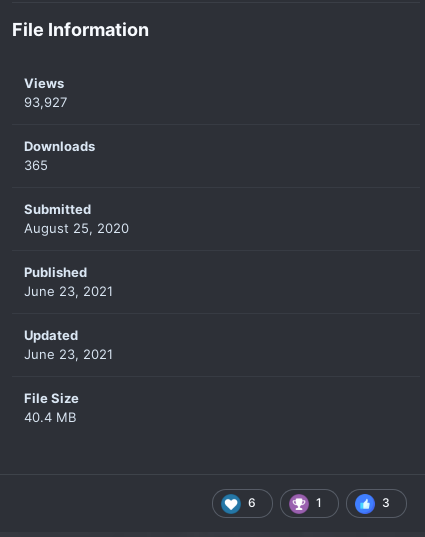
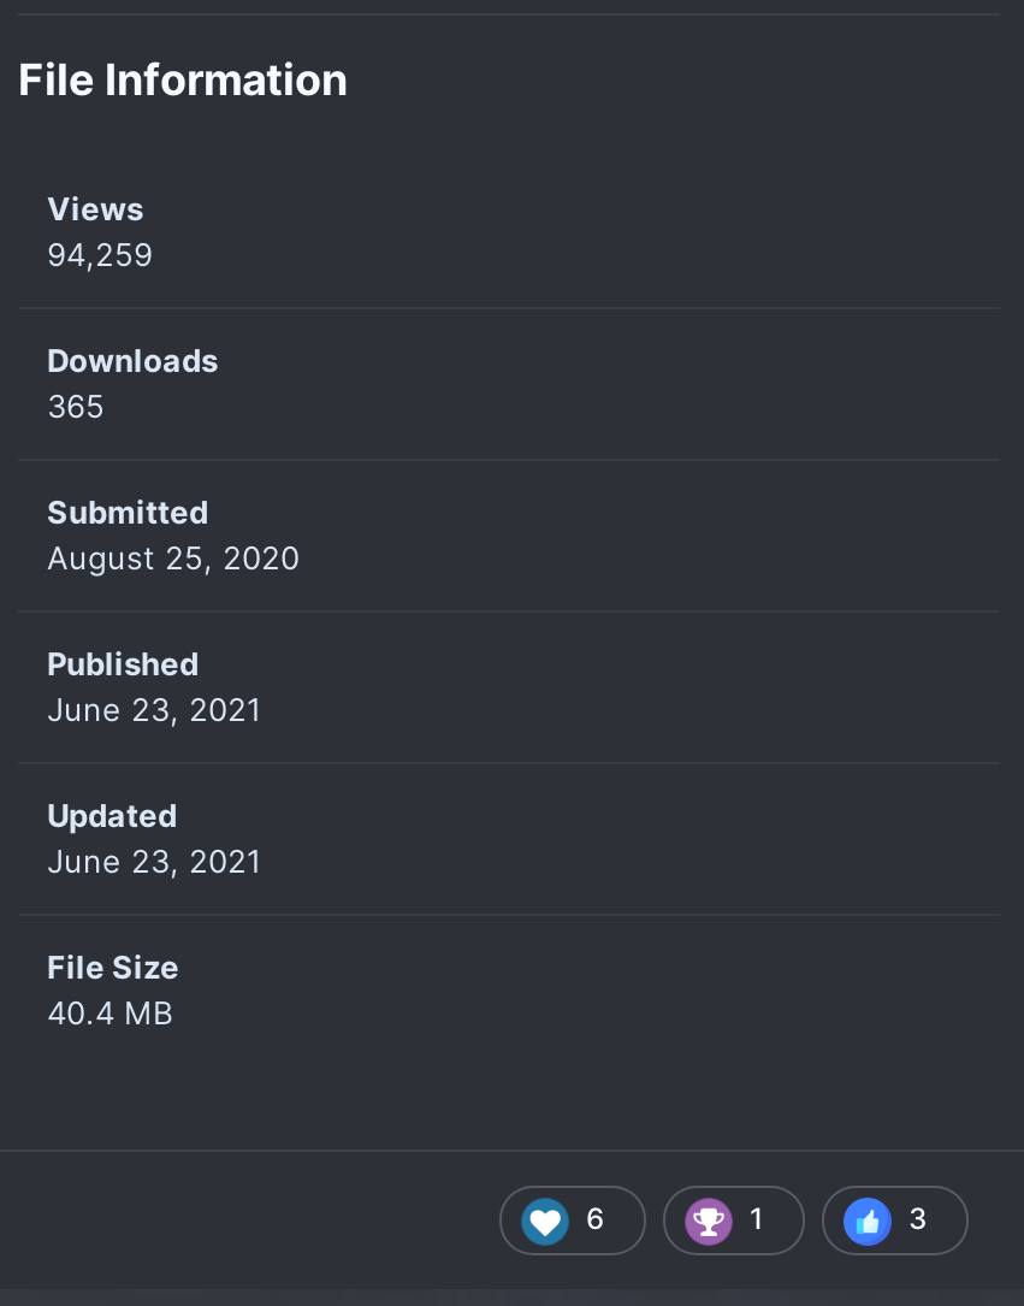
[24,94,67,110] 93,927 -> [47,235,153,274] 94,259

